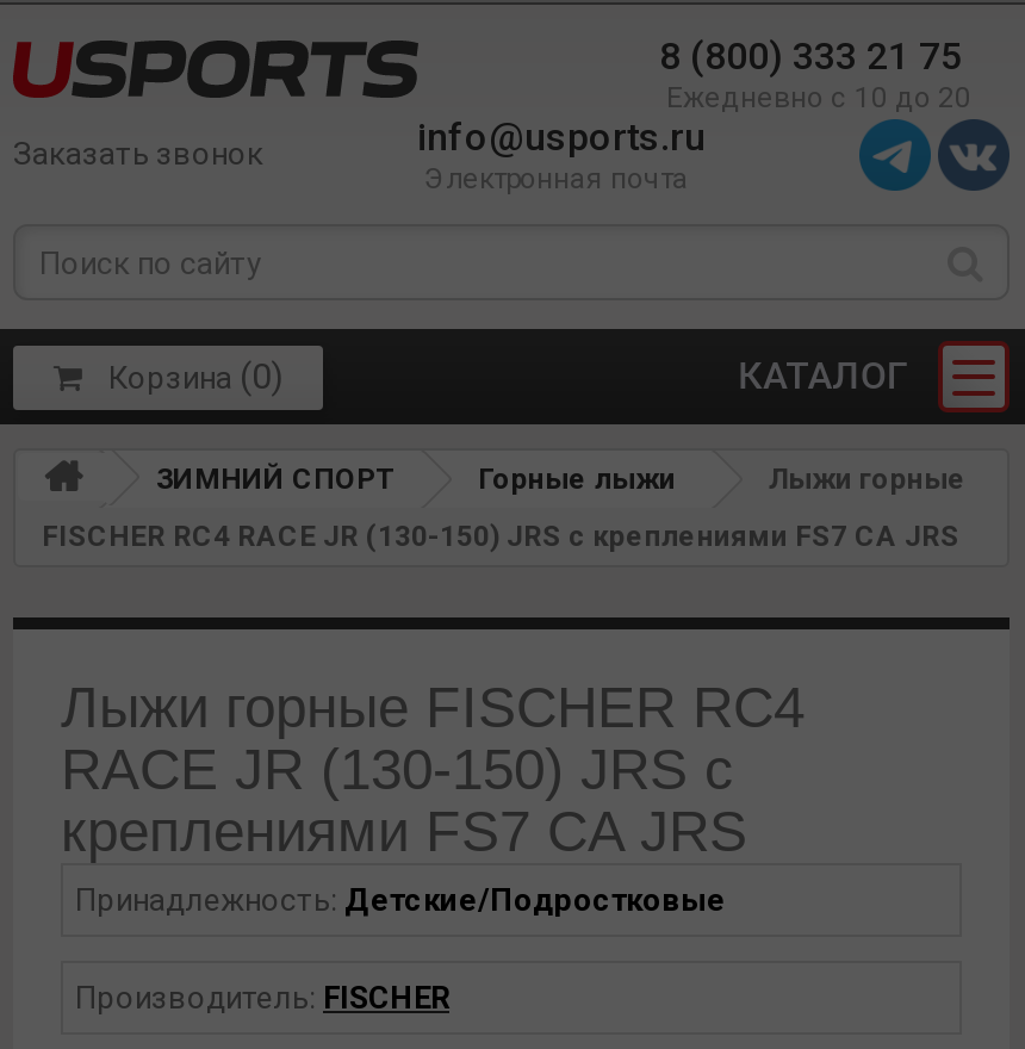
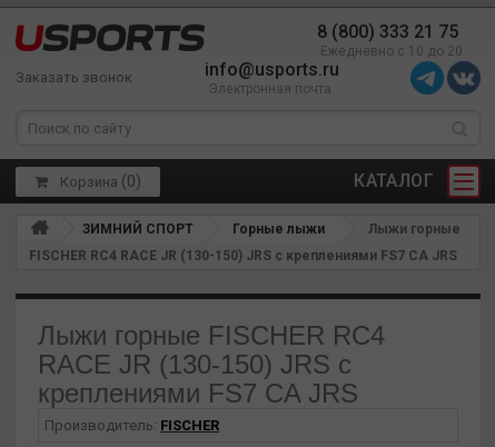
[75,882,726,918] Принадлежность: Детские/Подростковые -> none

